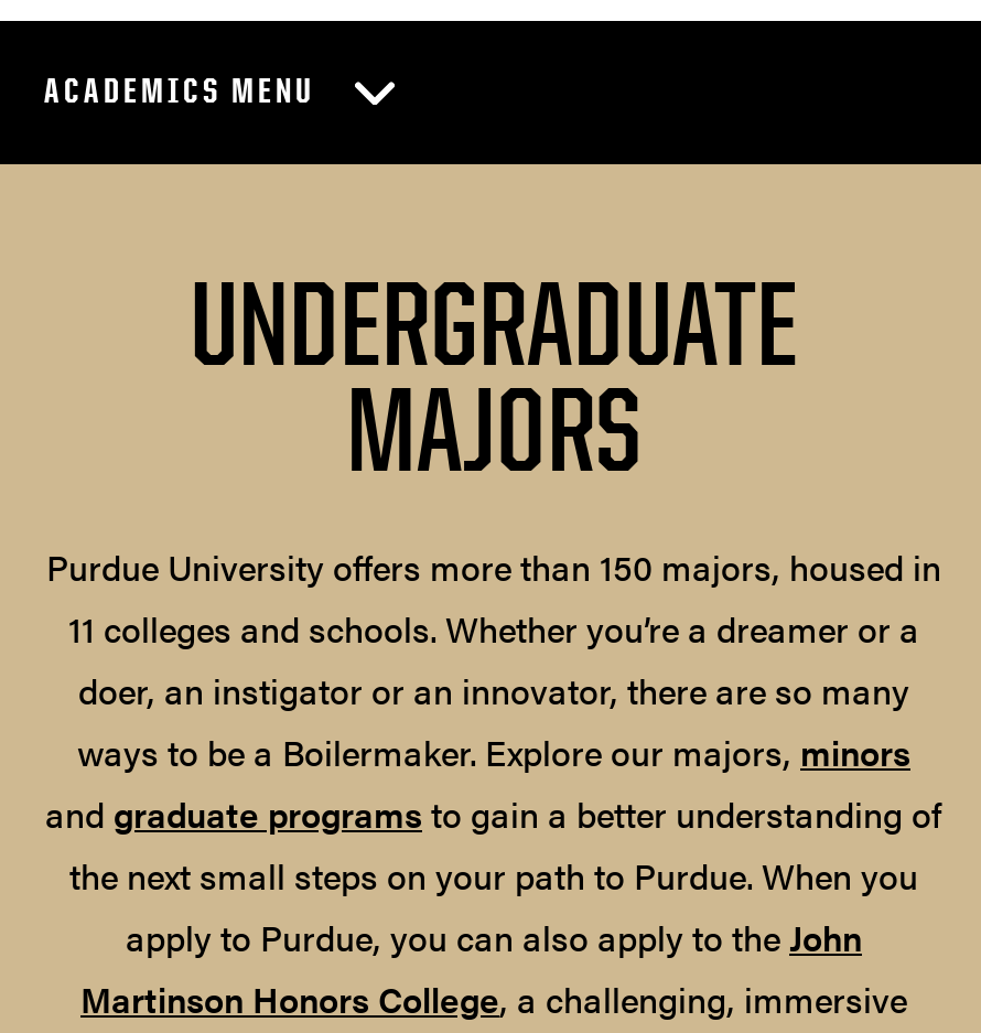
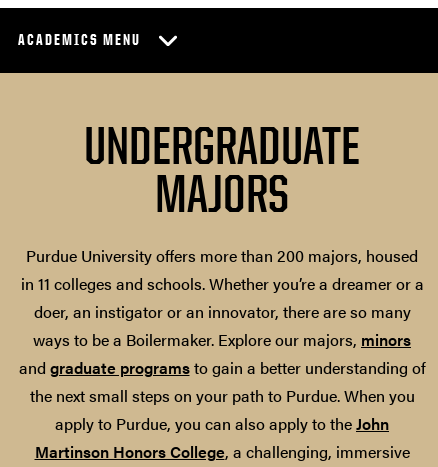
[46,542,941,654] Purdue University offers more than 150 majors, housed in | 11 colleges and schools. Whether you’re a dreamer or a -> [20,244,423,295] Purdue University offers more than 200 majors, housed | in 11 colleges and schools. Whether you’re a dreamer or a

